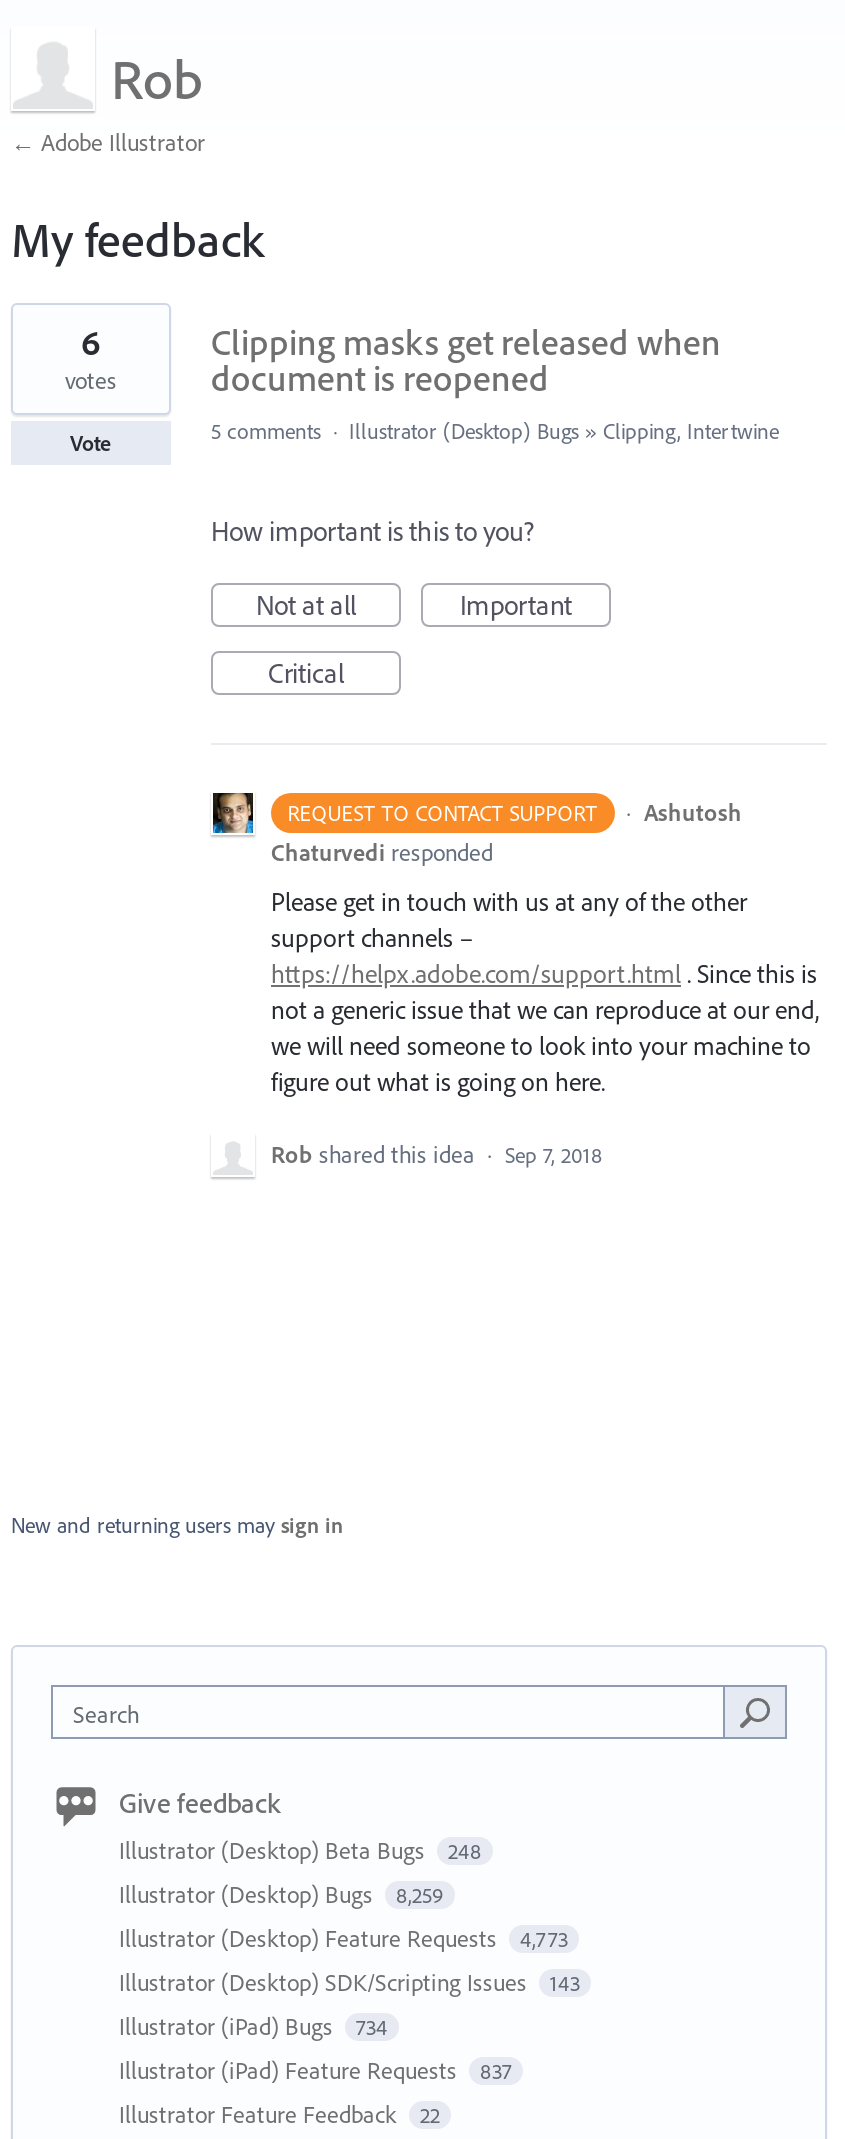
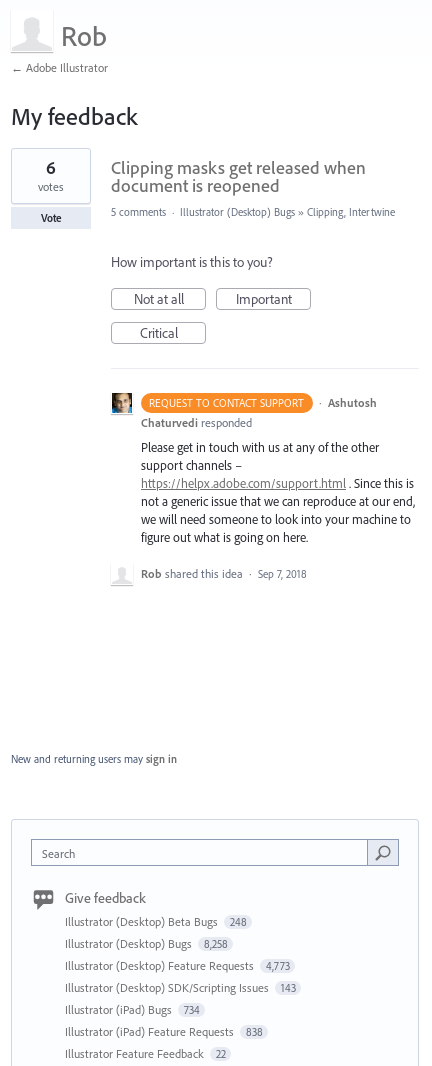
[119,1879,444,1909] Illustrator (Desktop) Bugs 8,259 -> [65,936,227,951] Illustrator (Desktop) Bugs 8,258
[119,2055,512,2085] Illustrator (iPad) Feature Requests 837 -> [65,1024,262,1039] Illustrator (iPad) Feature Requests 838

